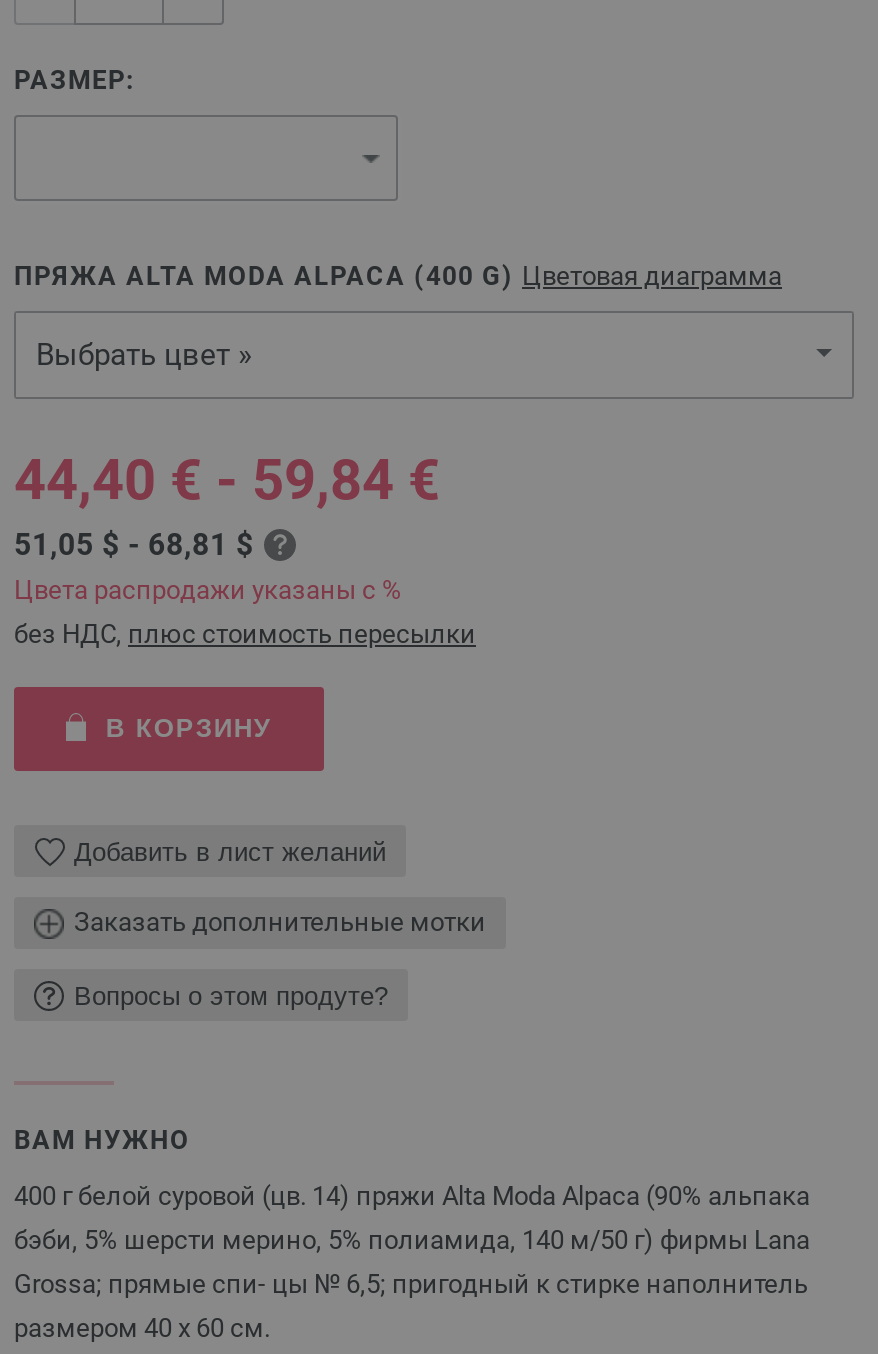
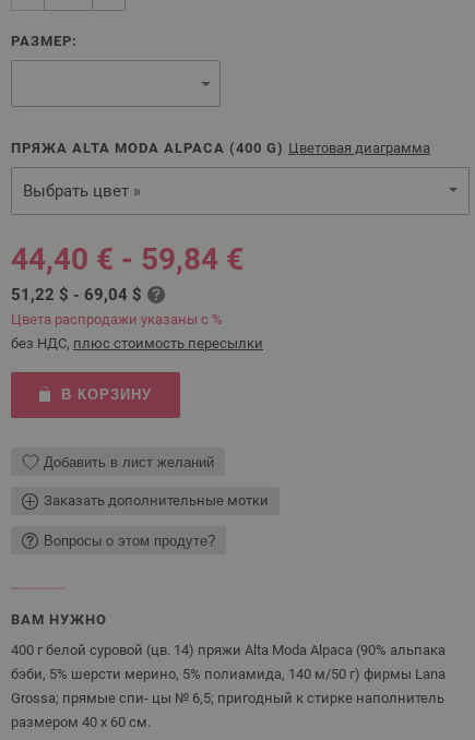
[14,527,254,563] 51,05 $ - 68,81 $ -> [11,285,142,305] 51,22 $ - 69,04 $

